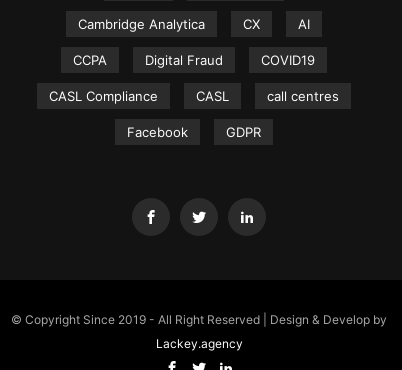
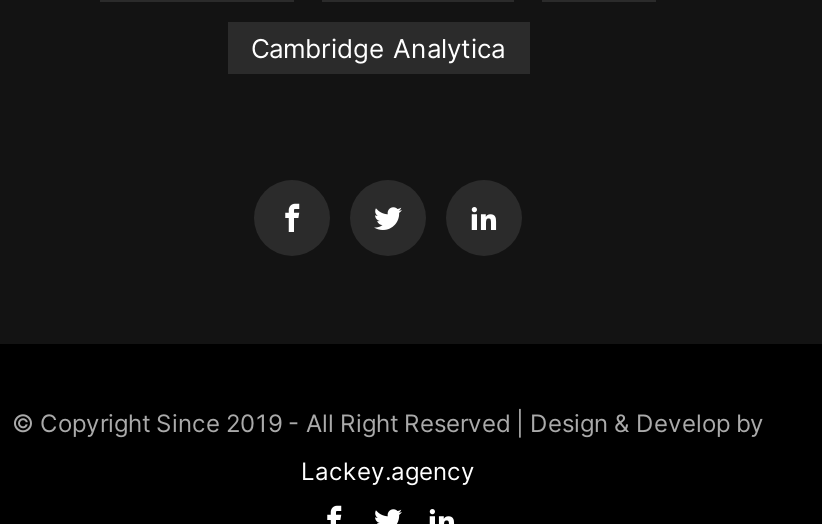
[49,16,339,140] CX | AI | CCPA | Digital Fraud | COVID19 | CASL Compliance | CASL | call centres | Facebook | GDPR -> none

